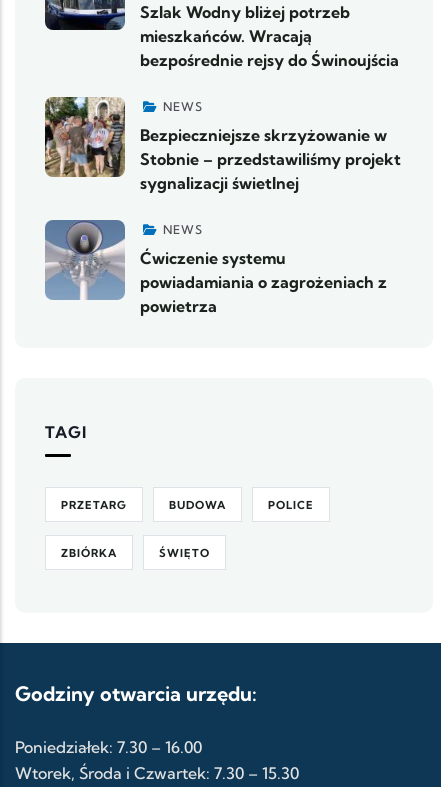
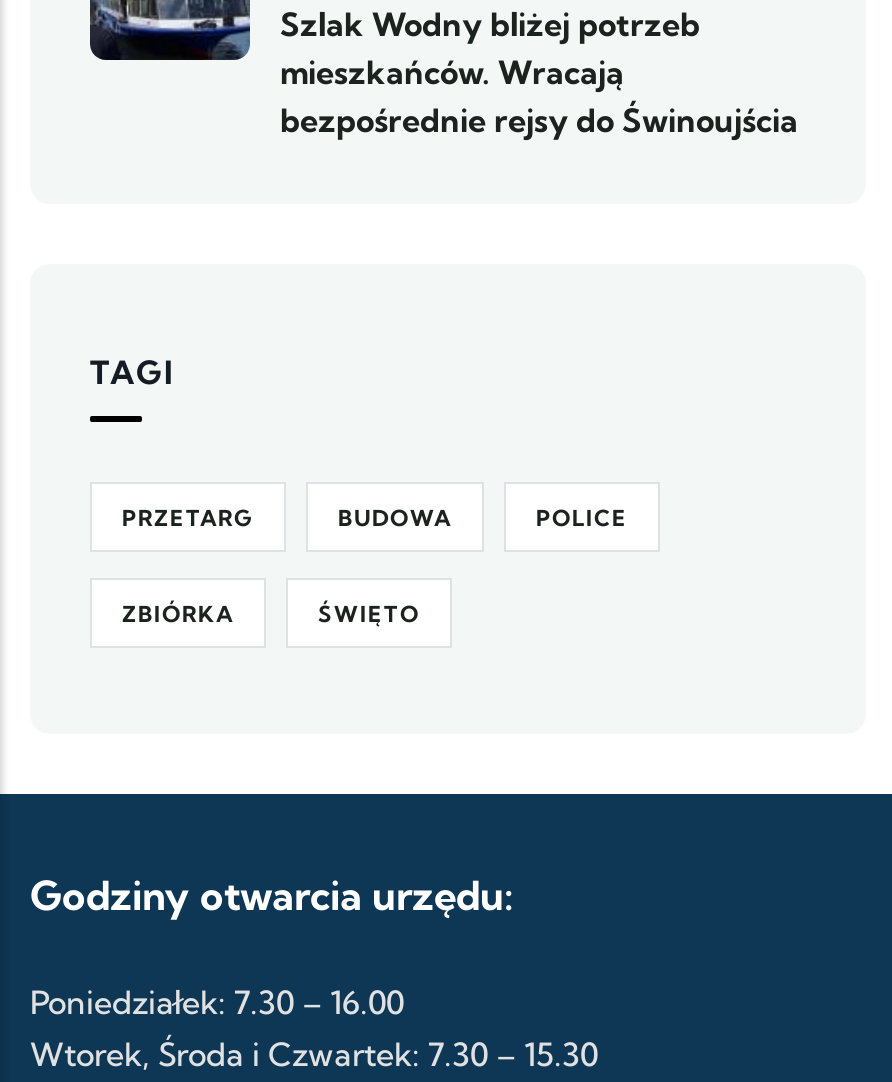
[44,96,401,316] [image] | NEWS | Bezpieczniejsze skrzyżowanie w | Stobnie – przedstawiliśmy projekt | sygnalizacji świetlnej | NEWS | Ćwiczenie systemu | powiadamiania o zagrożeniach z | powietrza -> none
[44,219,126,301] [image] -> none

